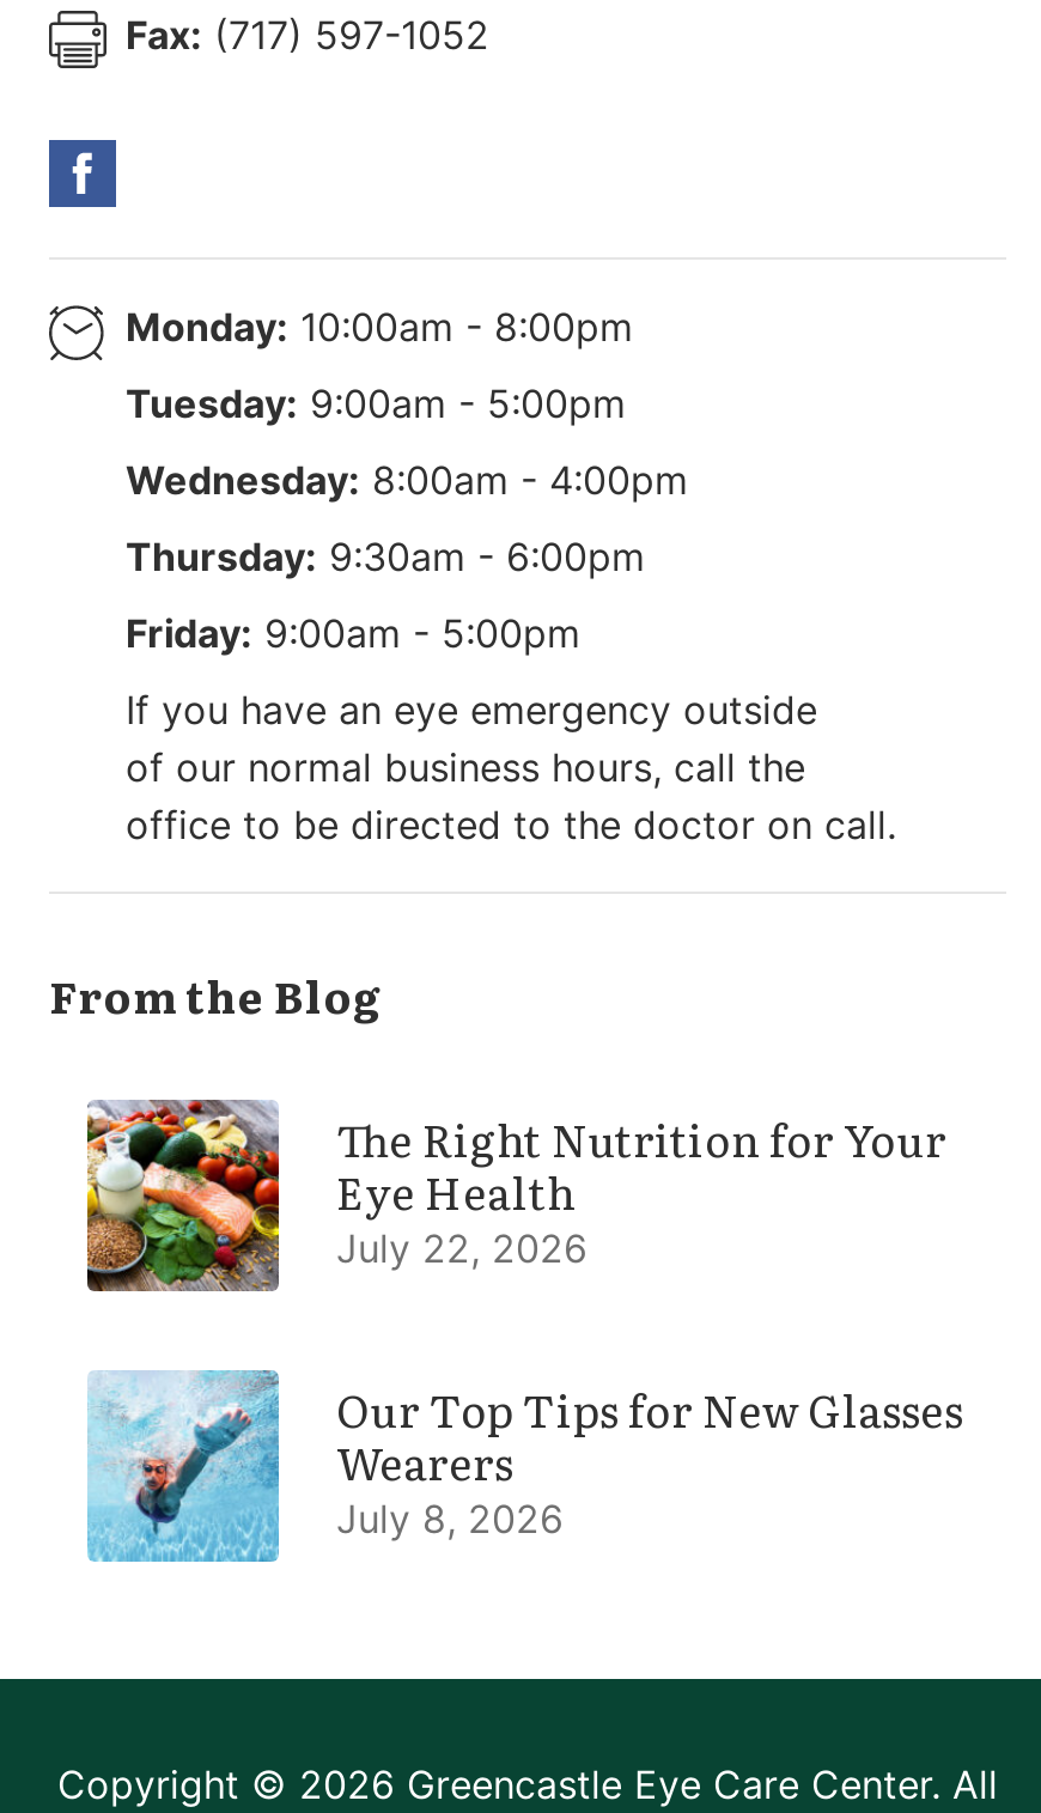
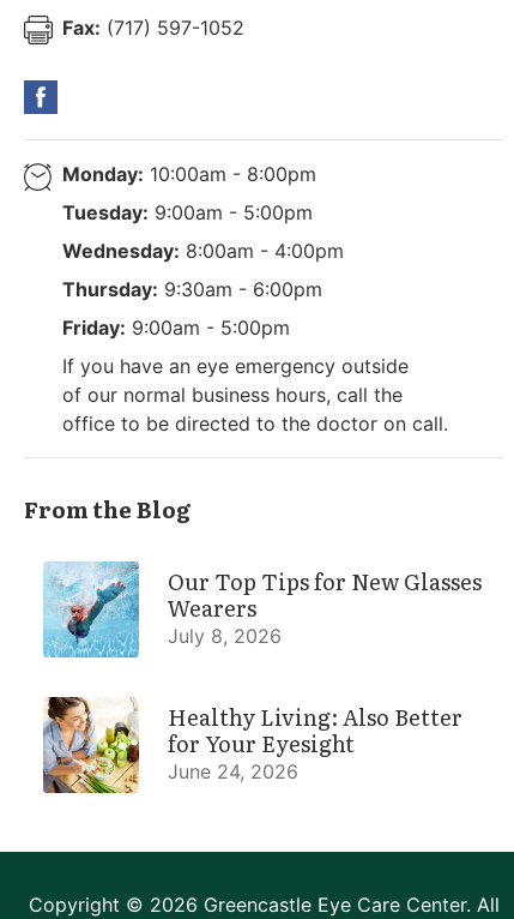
[85,1097,946,1294] [image] | The Right Nutrition for Your | Eye Health | July 22, 2026 -> none
moved [85,1368,963,1564] -> [42,560,482,659]: [image] | Our Top Tips for New Glasses | Wearers | July 8, 2026
none -> [42,696,462,794] [image] | Healthy Living: Also Better | for Your Eyesight | June 24, 2026

